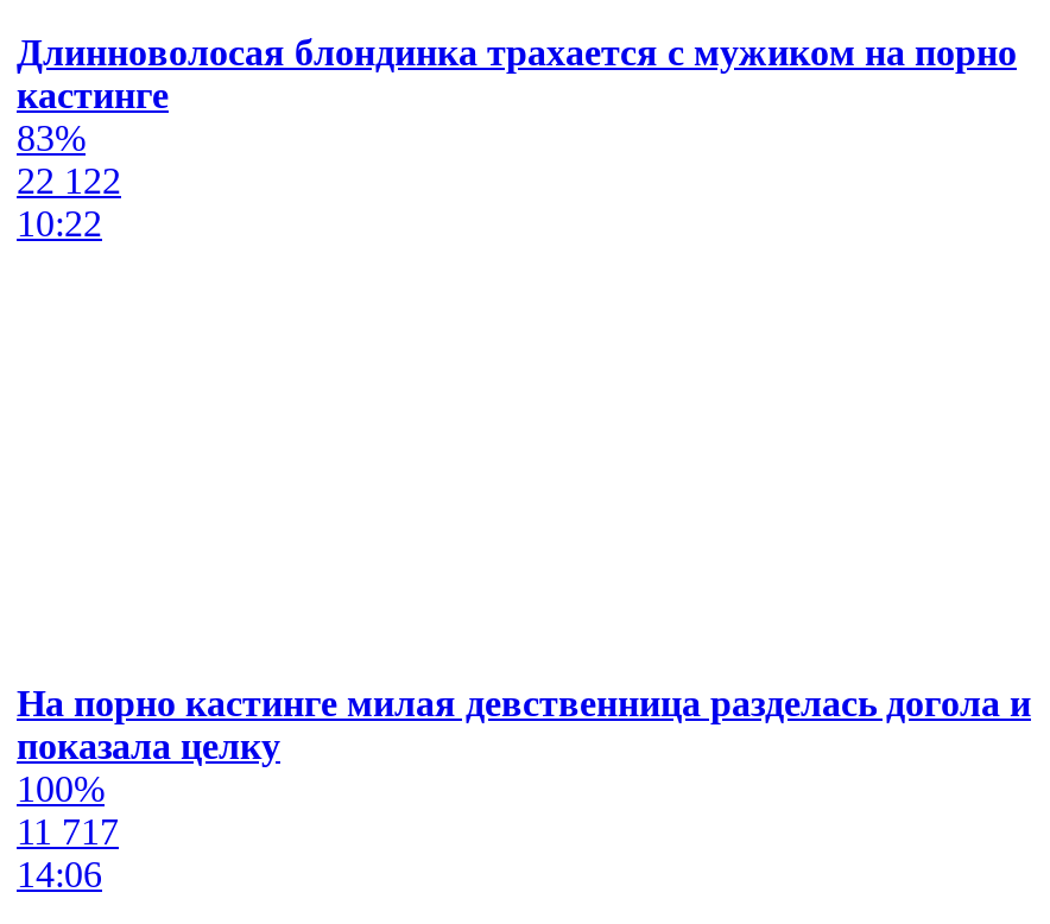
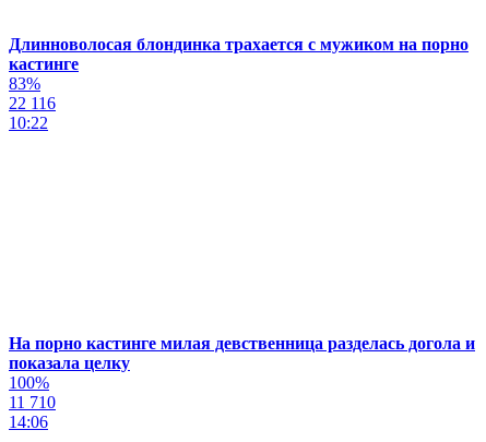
[17,160,121,200] 22 122 -> [9,94,56,112] 22 116
[17,811,119,851] 11 717 -> [9,393,56,411] 11 710

